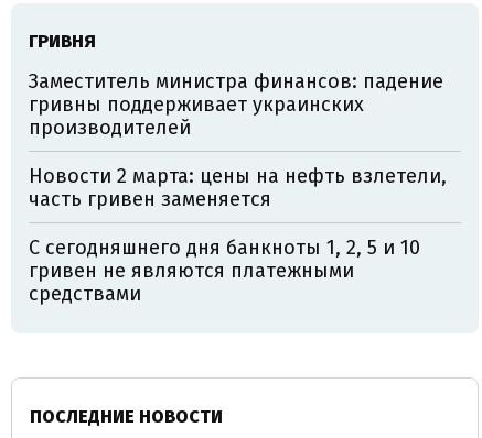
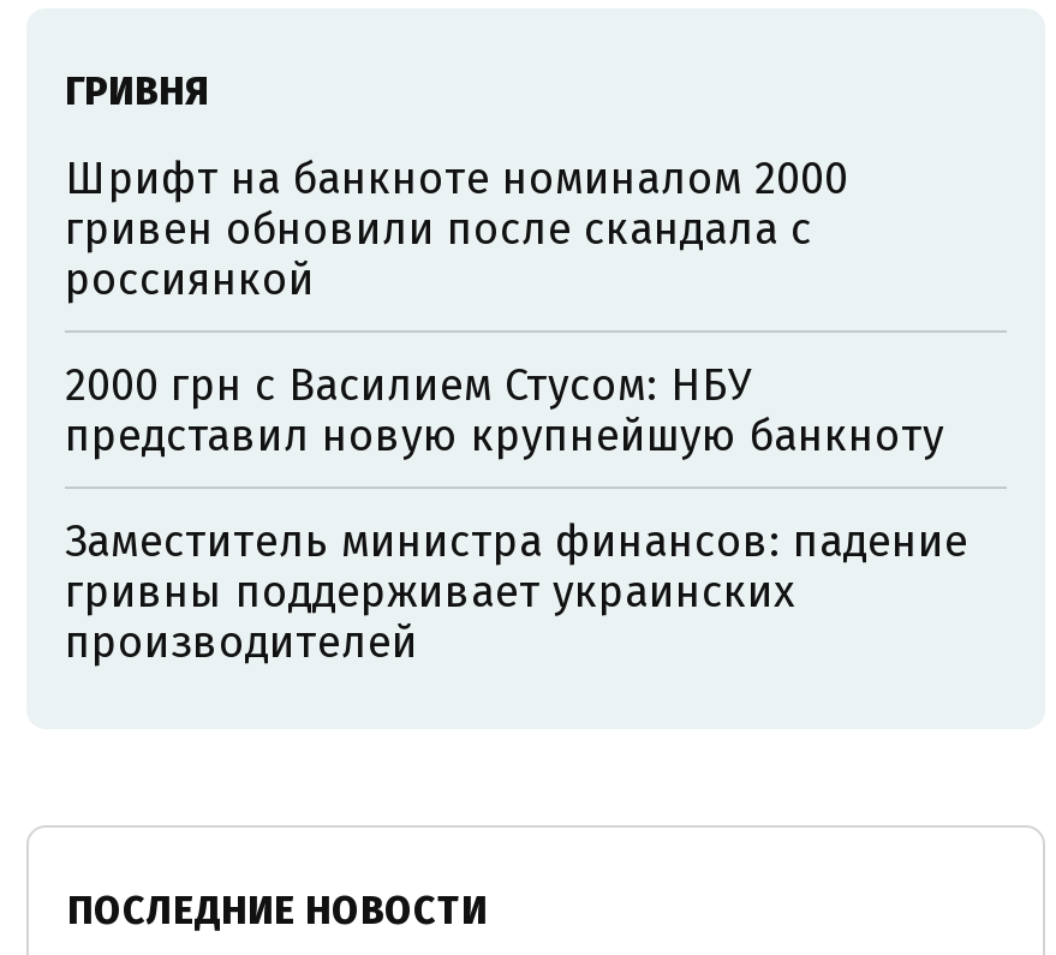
none -> [65,153,944,462] Шрифт на банкноте номиналом 2000 | гривен обновили после скандала с | россиянкой | 2000 грн с Василием Стусом: НБУ | представил новую крупнейшую банкноту
moved [29,69,443,140] -> [65,515,968,669]: Заместитель министра финансов: падение | гривны поддерживает украинских | производителей
[29,164,447,306] Новости 2 марта: цены на нефть взлетели, | часть гривен заменяется | С сегодняшнего дня банкноты 1, 2, 5 и 10 | гривен не являются платежными | средствами -> none

